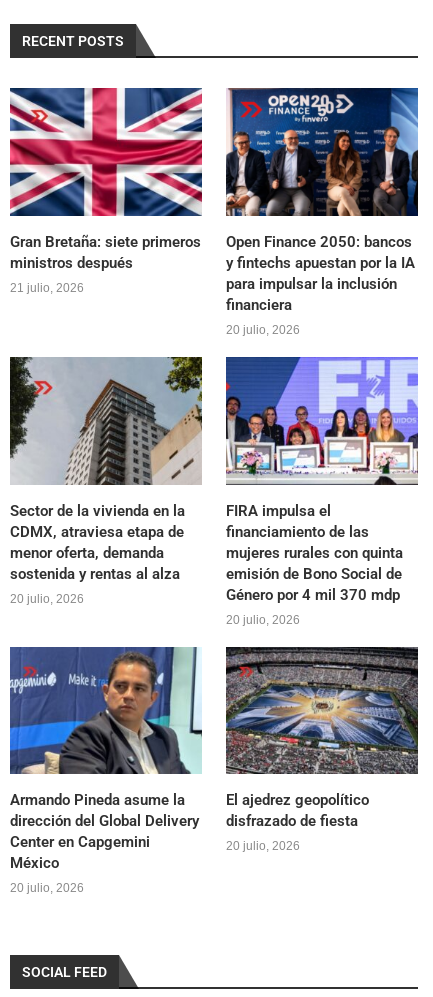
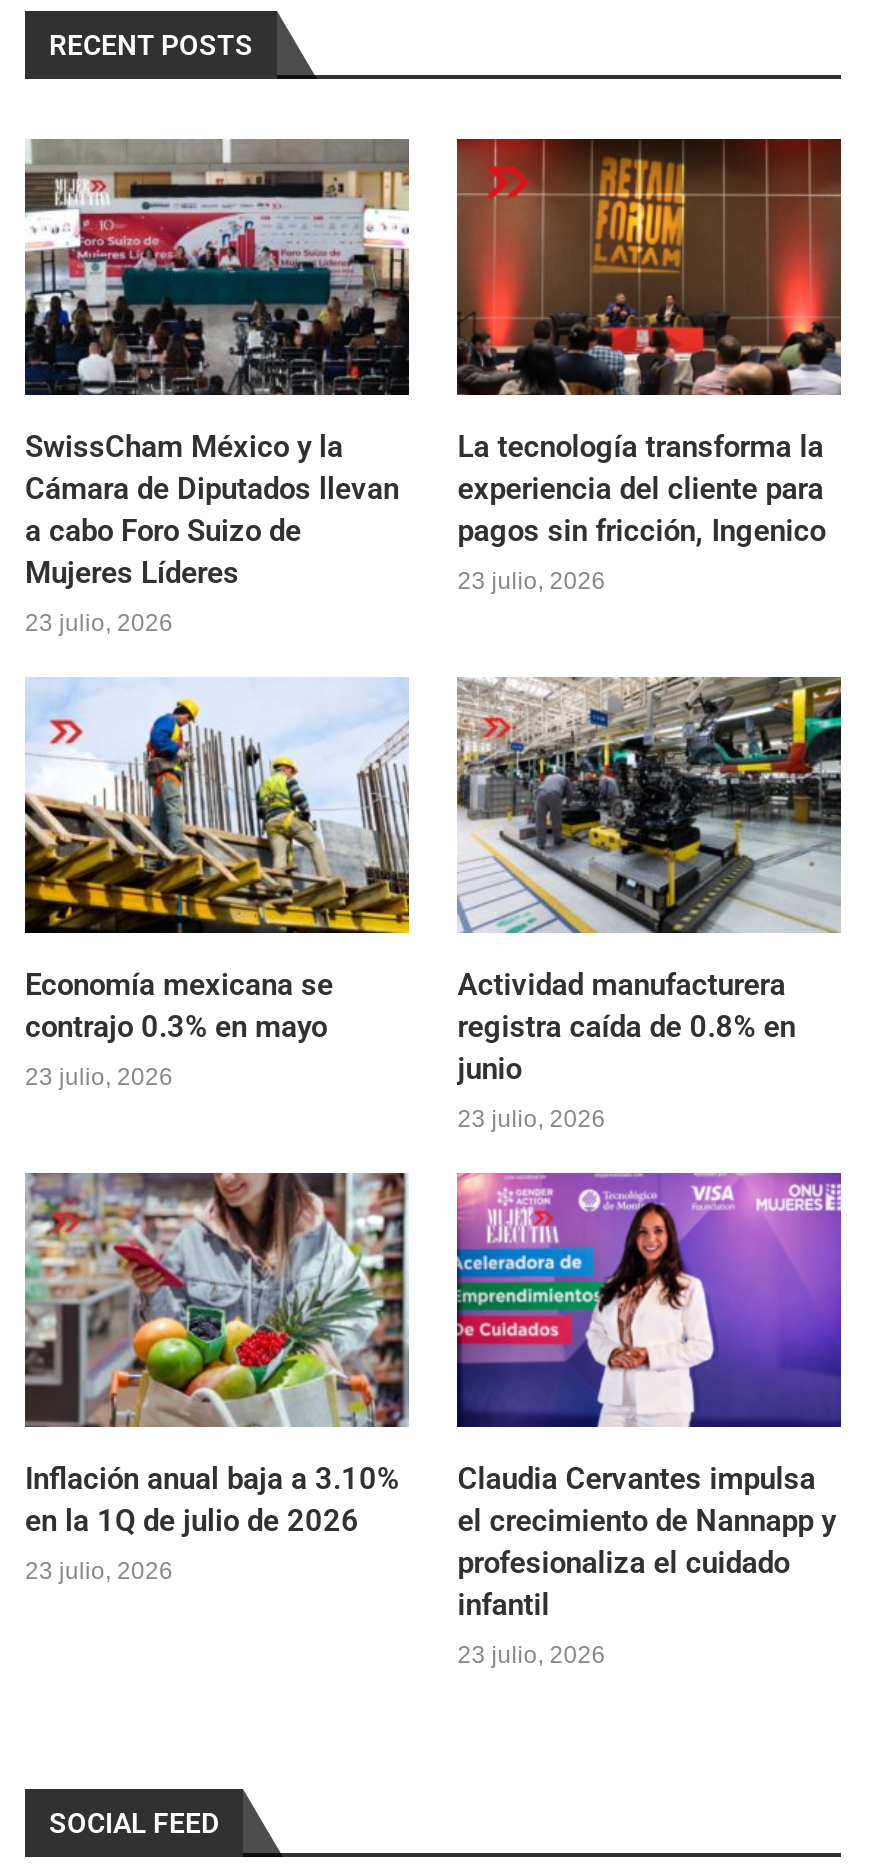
[9,87,203,217] [image] -> [23,137,411,329] [image]
[226,87,419,217] [image] -> [455,137,843,329] [image]
[10,233,201,272] Gran Bretaña: siete primeros | ministros después -> [25,428,399,590] SwissCham México y la | Cámara de Diputados llevan | a cabo Foro Suizo de | Mujeres Líderes
[226,233,415,314] Open Finance 2050: bancos | y fintechs apuestan por la IA | para impulsar la inclusión | financiera -> [457,428,825,548] La tecnología transforma la | experiencia del cliente para | pagos sin fricción, Ingenico
[10,281,84,295] 21 julio, 2026 -> [25,608,173,636] 23 julio, 2026
[226,323,300,337] 20 julio, 2026 -> [457,566,605,594] 23 julio, 2026
[9,356,203,583] [image] | Sector de la vivienda en la | CDMX, atraviesa etapa de | menor oferta, demanda | sostenida y rentas al alza -> [25,677,411,1044] [image] | Economía mexicana se | contrajo 0.3% en mayo
[225,356,419,604] [image] | FIRA impulsa el | financiamiento de las | mujeres rurales con quinta | emisión de Bono Social de | Género por 4 mil 370 mdp -> [457,675,843,1086] [image] | Actividad manufacturera | registra caída de 0.8% en | junio
[10,592,84,606] 20 julio, 2026 -> [25,1062,173,1090] 23 julio, 2026
[226,613,300,627] 20 julio, 2026 -> [457,1104,605,1132] 23 julio, 2026
[9,646,202,742] [image] -> [25,1171,409,1429] [image]
[226,646,419,742] [image] -> [457,1173,843,1429] [image]
[10,791,199,872] Armando Pineda asume la | dirección del Global Delivery | Center en Capgemini | México -> [25,1462,399,1540] Inflación anual baja a 3.10% | en la 1Q de julio de 2026
[226,791,369,830] El ajedrez geopolítico | disfrazado de fiesta -> [457,1462,835,1624] Claudia Cervantes impulsa | el crecimiento de Nannapp y | profesionaliza el cuidado | infantil
[226,839,300,853] 20 julio, 2026 -> [457,1642,605,1670] 23 julio, 2026
[10,881,84,895] 20 julio, 2026 -> [25,1558,173,1586] 23 julio, 2026

